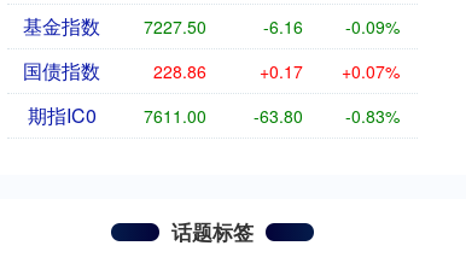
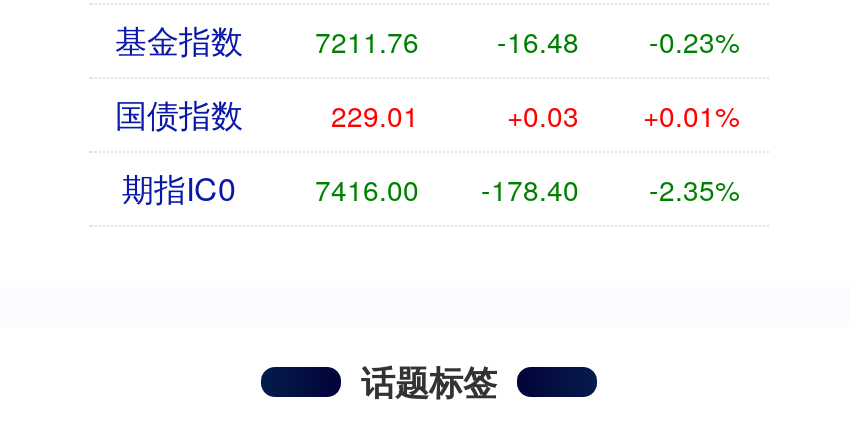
[144,15,206,39] 7227.50 -> [315,22,419,62] 7211.76
[263,15,303,39] -6.16 -> [497,22,579,62] -16.48
[345,15,400,39] -0.09% -> [649,22,739,62] -0.23%
[153,59,206,84] 228.86 -> [331,96,419,136] 229.01
[260,59,303,84] +0.17 -> [507,96,579,136] +0.03
[342,59,400,84] +0.07% -> [643,96,739,136] +0.01%
[144,104,206,128] 7611.00 -> [315,170,419,210] 7416.00
[254,104,303,128] -63.80 -> [481,170,579,210] -178.40
[345,104,400,128] -0.83% -> [649,170,739,210] -2.35%

